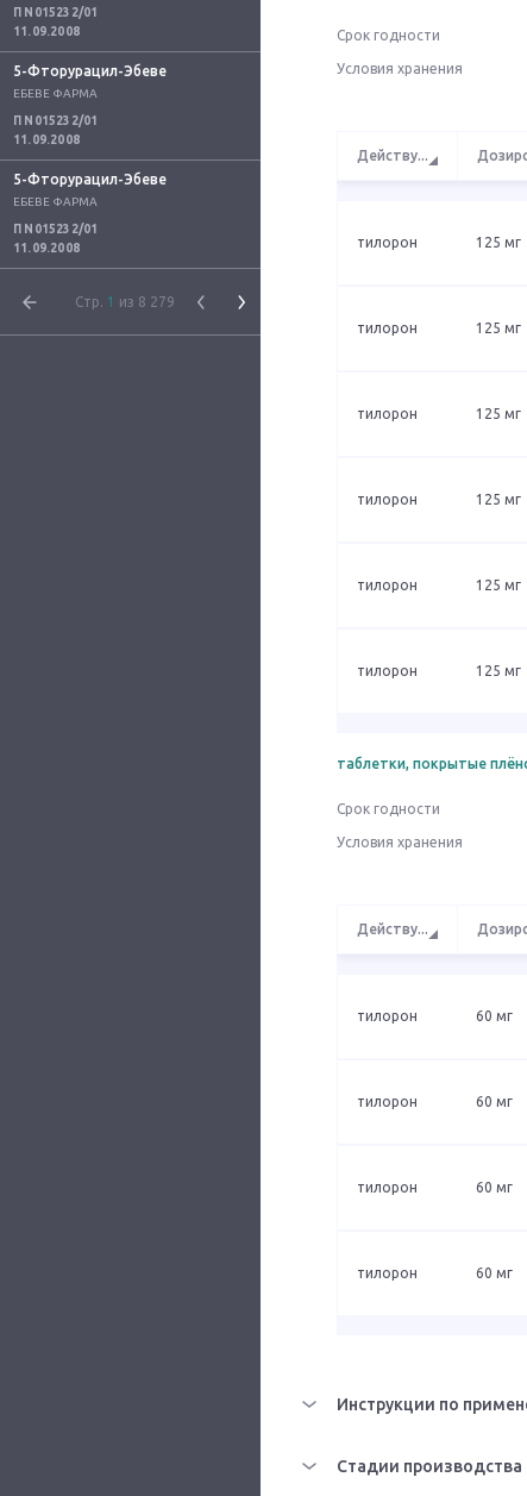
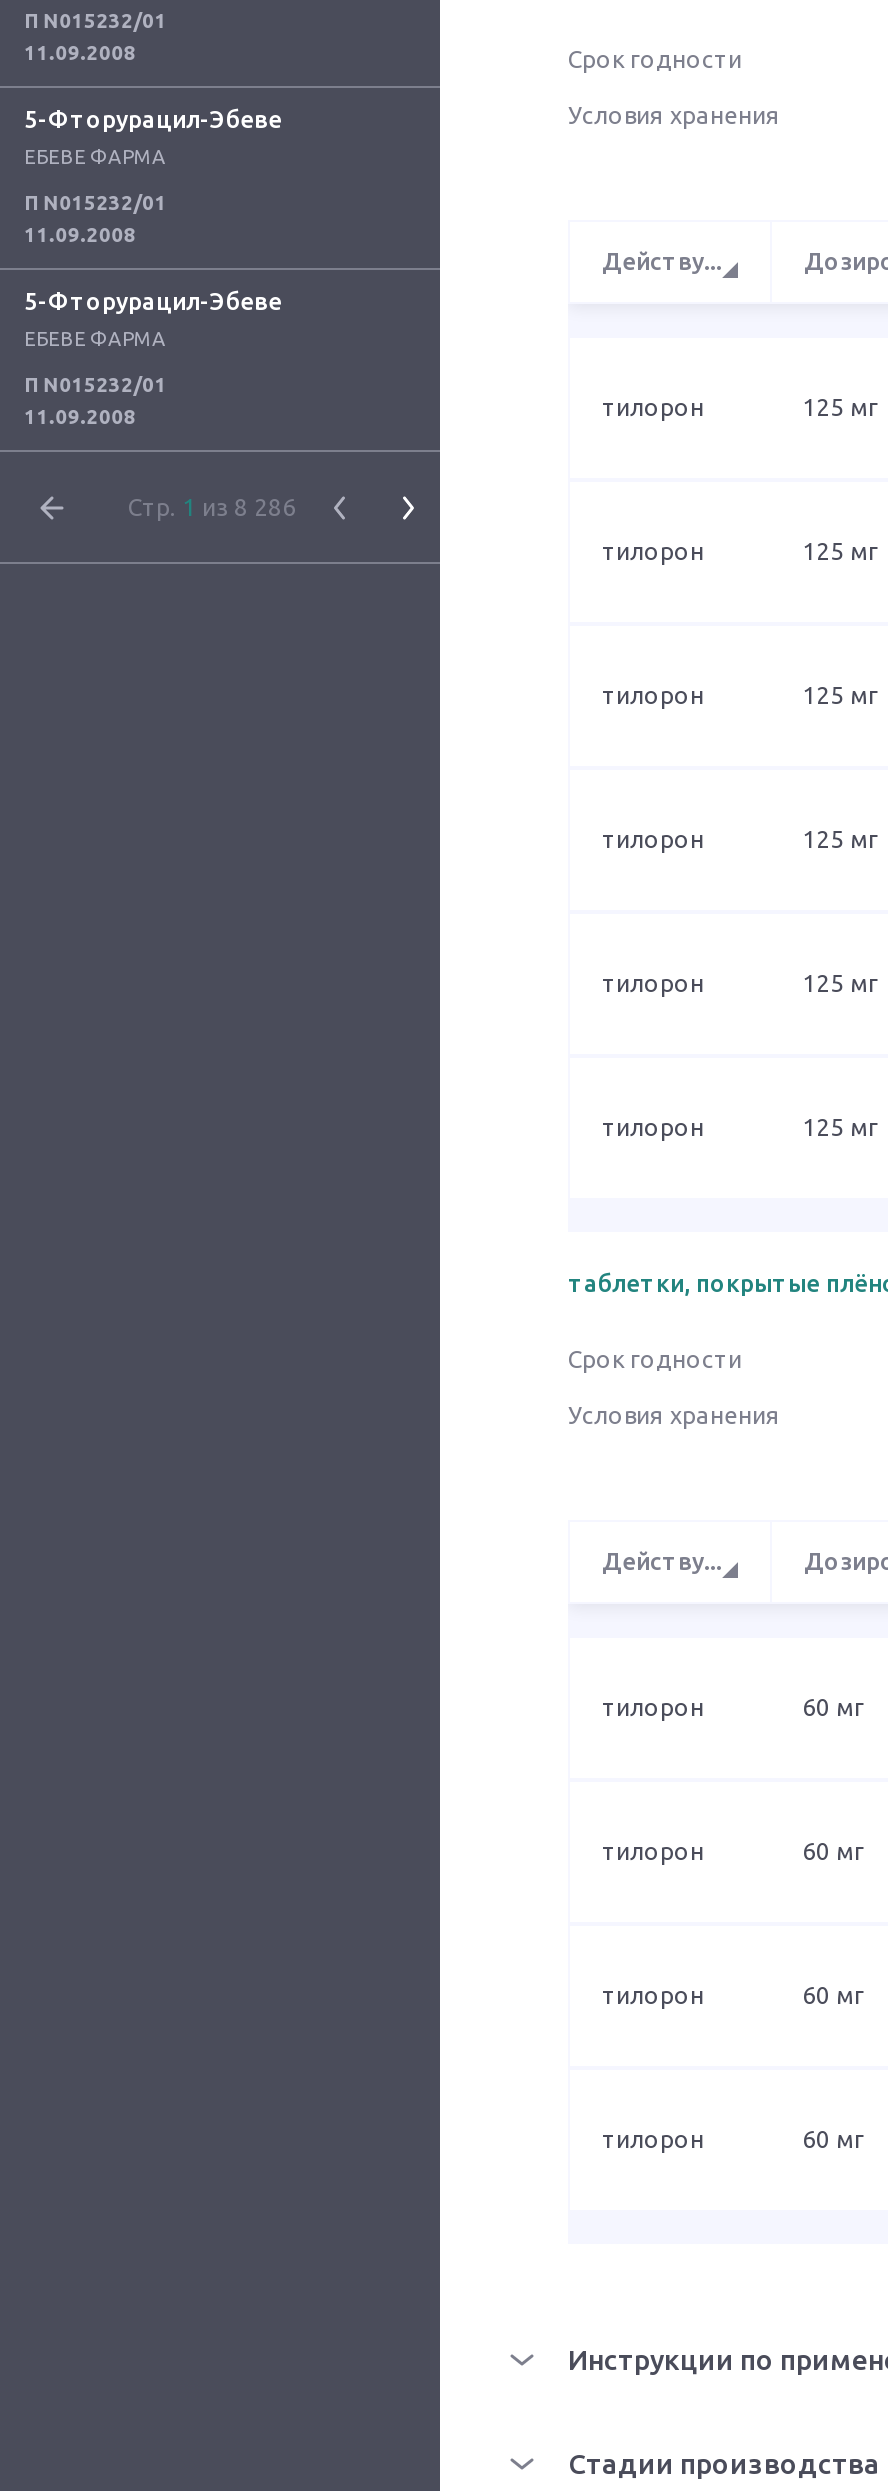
[75,293,175,309] Стр. 1 из 8 279 -> [128,493,296,519] Стр. 1 из 8 286

